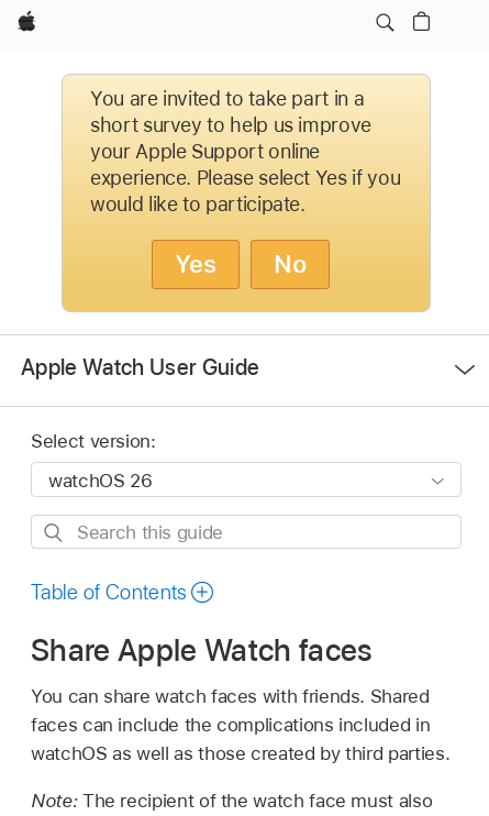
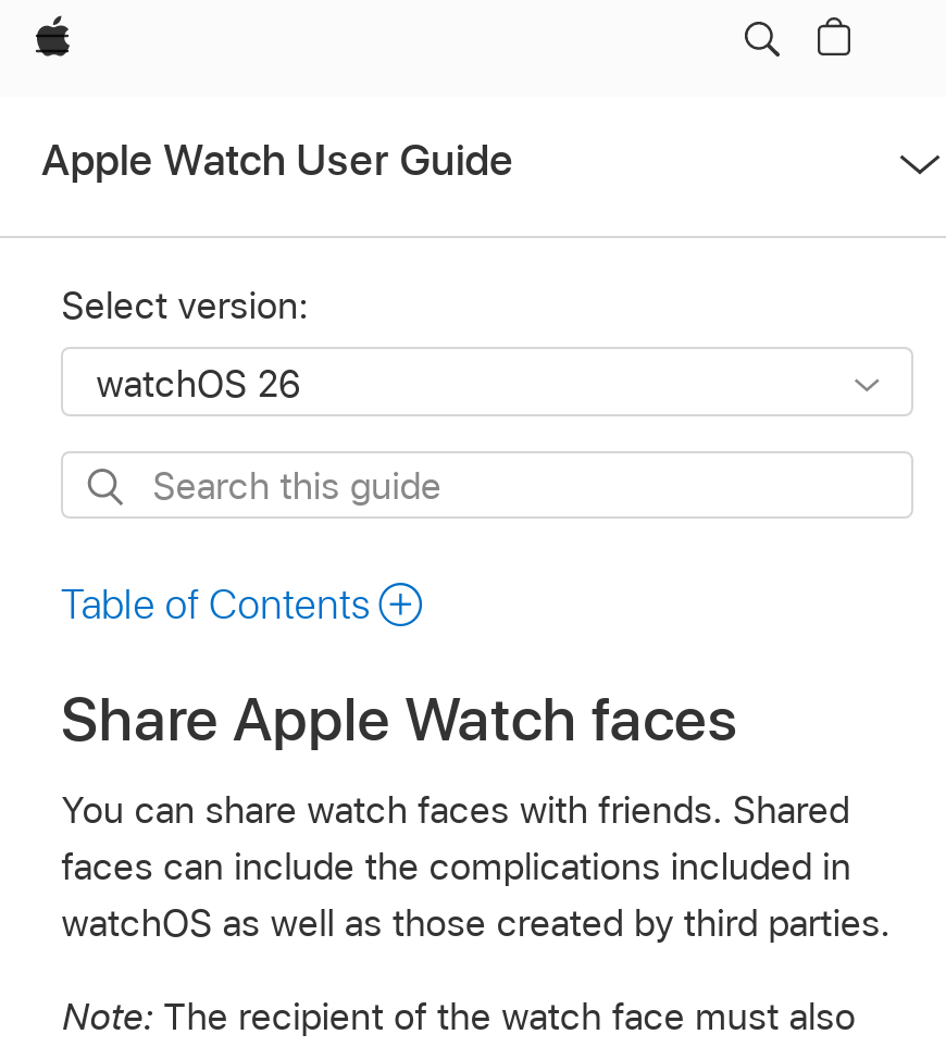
[62,74,431,312] [image] | You are invited to take part in a | short survey to help us improve | your Apple Support online | experience. Please select Yes if you | would like to participate. | Yes | No -> none

